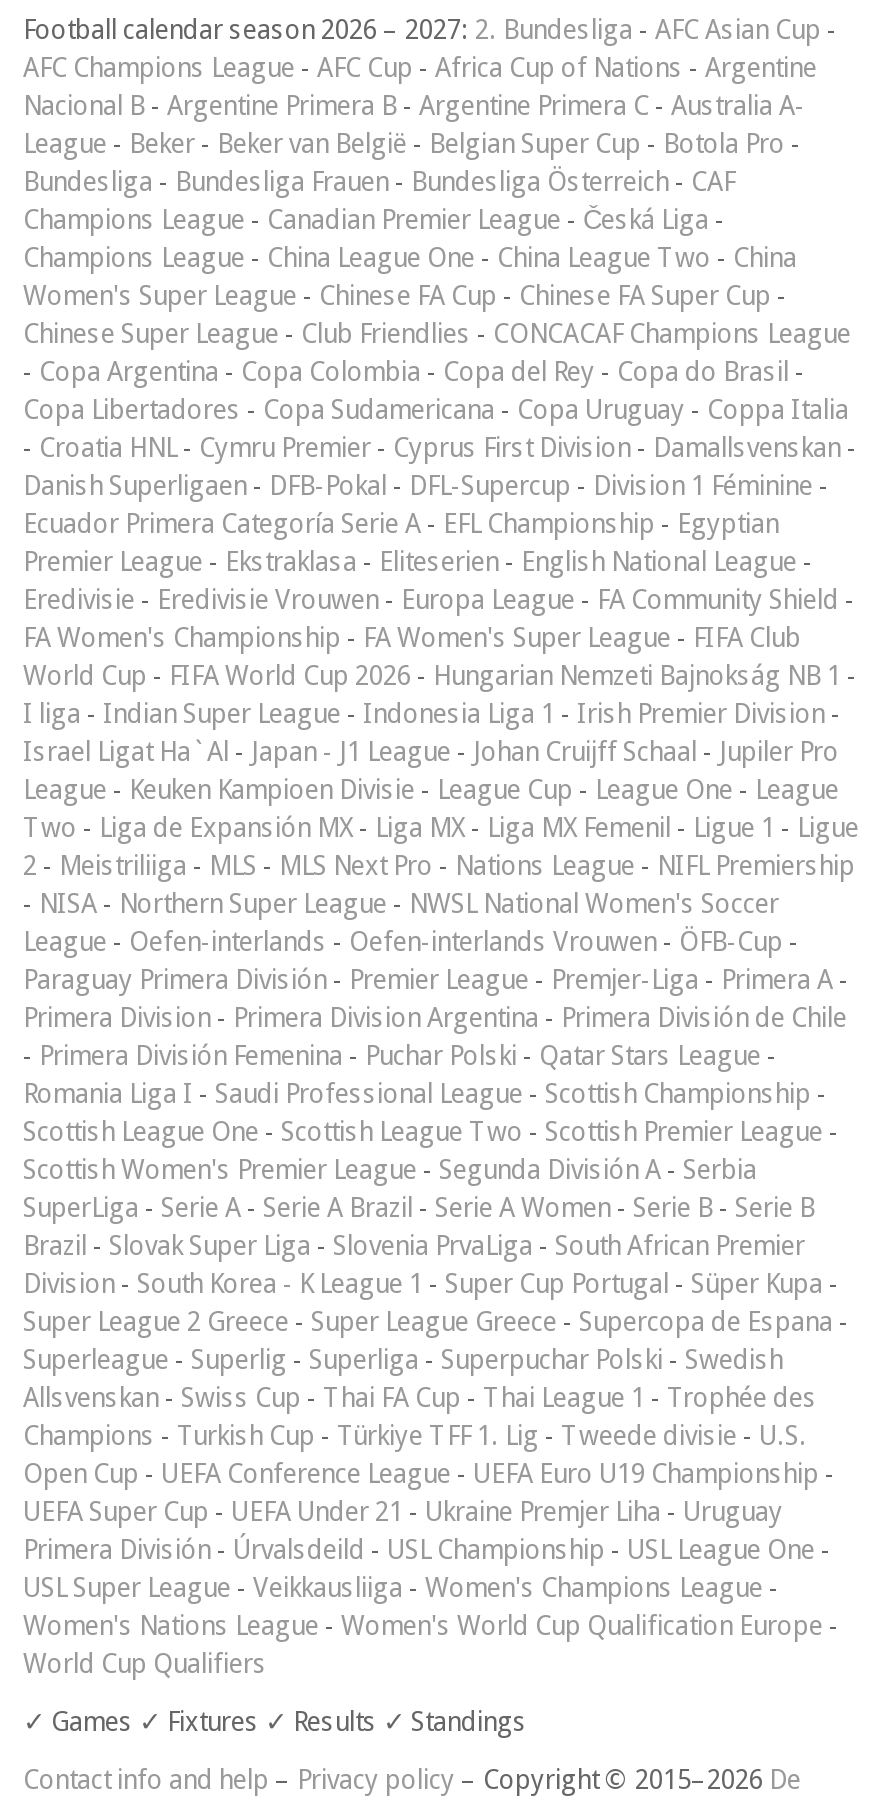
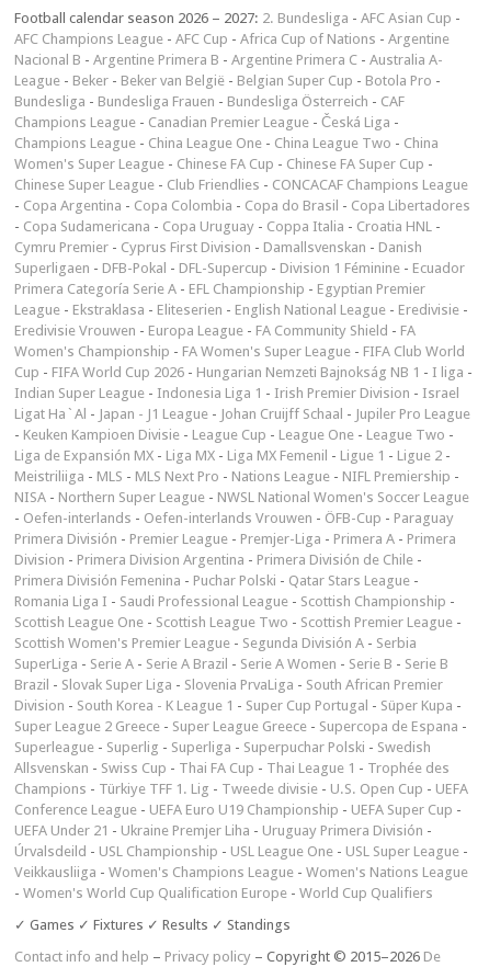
[23,356,859,1070] - Copa Argentina - Copa Colombia - Copa del Rey - Copa do Brasil - | Copa Libertadores - Copa Sudamericana - Copa Uruguay - Coppa Italia | - Croatia HNL - Cymru Premier - Cyprus First Division - Damallsvenskan - | Danish Superligaen - DFB-Pokal - DFL-Supercup - Division 1 Féminine - | Ecuador Primera Categoría Serie A - EFL Championship - Egyptian | Premier League - Ekstraklasa - Eliteserien - English National League - | Eredivisie - Eredivisie Vrouwen - Europa League - FA Community Shield - | FA Women's Championship - FA Women's Super League - FIFA Club | World Cup - FIFA World Cup 2026 - Hungarian Nemzeti Bajnokság NB 1 - | I liga - Indian Super League - Indonesia Liga 1 - Irish Premier Division - | Israel Ligat Ha`Al - Japan - J1 League - Johan Cruijff Schaal - Jupiler Pro | League - Keuken Kampioen Divisie - League Cup - League One - League | Two - Liga de Expansión MX - Liga MX - Liga MX Femenil - Ligue 1 - Ligue | 2 - Meistriliiga - MLS - MLS Next Pro - Nations League - NIFL Premiership | - NISA - Northern Super League - NWSL National Women's Soccer | League - Oefen-interlands - Oefen-interlands Vrouwen - ÖFB-Cup - | Paraguay Primera División - Premier League - Premjer-Liga - Primera A - | Primera Division - Primera Division Argentina - Primera División de Chile | - Primera División Femenina - Puchar Polski - Qatar Stars League - -> [14,197,473,588] - Copa Argentina - Copa Colombia - Copa do Brasil - Copa Libertadores | - Copa Sudamericana - Copa Uruguay - Coppa Italia - Croatia HNL - | Cymru Premier - Cyprus First Division - Damallsvenskan - Danish | Superligaen - DFB-Pokal - DFL-Supercup - Division 1 Féminine - Ecuador | Primera Categoría Serie A - EFL Championship - Egyptian Premier | League - Ekstraklasa - Eliteserien - English National League - Eredivisie - | Eredivisie Vrouwen - Europa League - FA Community Shield - FA | Women's Championship - FA Women's Super League - FIFA Club World | Cup - FIFA World Cup 2026 - Hungarian Nemzeti Bajnokság NB 1 - I liga - | Indian Super League - Indonesia Liga 1 - Irish Premier Division - Israel | Ligat Ha`Al - Japan - J1 League - Johan Cruijff Schaal - Jupiler Pro League | - Keuken Kampioen Divisie - League Cup - League One - League Two - | Liga de Expansión MX - Liga MX - Liga MX Femenil - Ligue 1 - Ligue 2 - | Meistriliiga - MLS - MLS Next Pro - Nations League - NIFL Premiership - | NISA - Northern Super League - NWSL National Women's Soccer League | - Oefen-interlands - Oefen-interlands Vrouwen - ÖFB-Cup - Paraguay | Primera División - Premier League - Premjer-Liga - Primera A - Primera | Division - Primera Division Argentina - Primera División de Chile - | Primera División Femenina - Puchar Polski - Qatar Stars League -
[23,1420,839,1678] Champions - Turkish Cup - Türkiye TFF 1. Lig - Tweede divisie - U.S. | Open Cup - UEFA Conference League - UEFA Euro U19 Championship - | UEFA Super Cup - UEFA Under 21 - Ukraine Premjer Liha - Uruguay | Primera División - Úrvalsdeild - USL Championship - USL League One - | USL Super League - Veikkausliiga - Women's Champions League - | Women's Nations League - Women's World Cup Qualification Europe - | World Cup Qualifiers -> [14,780,468,901] Champions - Türkiye TFF 1. Lig - Tweede divisie - U.S. Open Cup - UEFA | Conference League - UEFA Euro U19 Championship - UEFA Super Cup - | UEFA Under 21 - Ukraine Premjer Liha - Uruguay Primera División - | Úrvalsdeild - USL Championship - USL League One - USL Super League - | Veikkausliiga - Women's Champions League - Women's Nations League | - Women's World Cup Qualification Europe - World Cup Qualifiers

